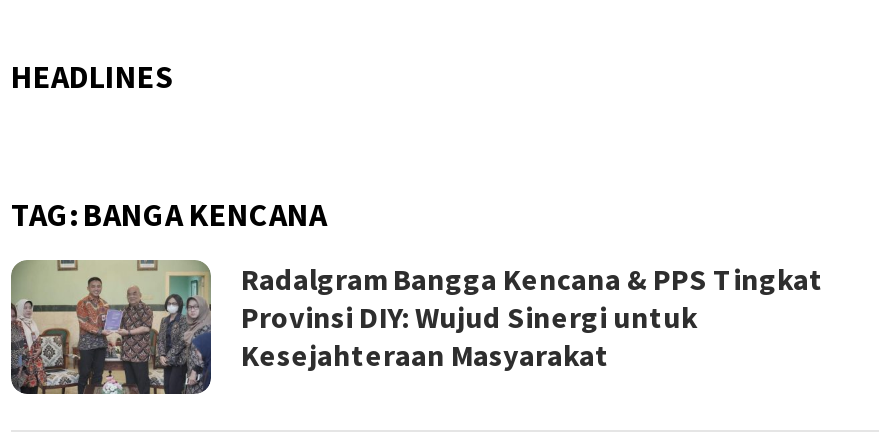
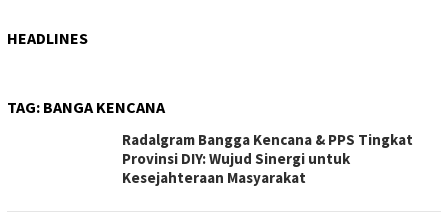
[9,258,213,396] [image] -> none

